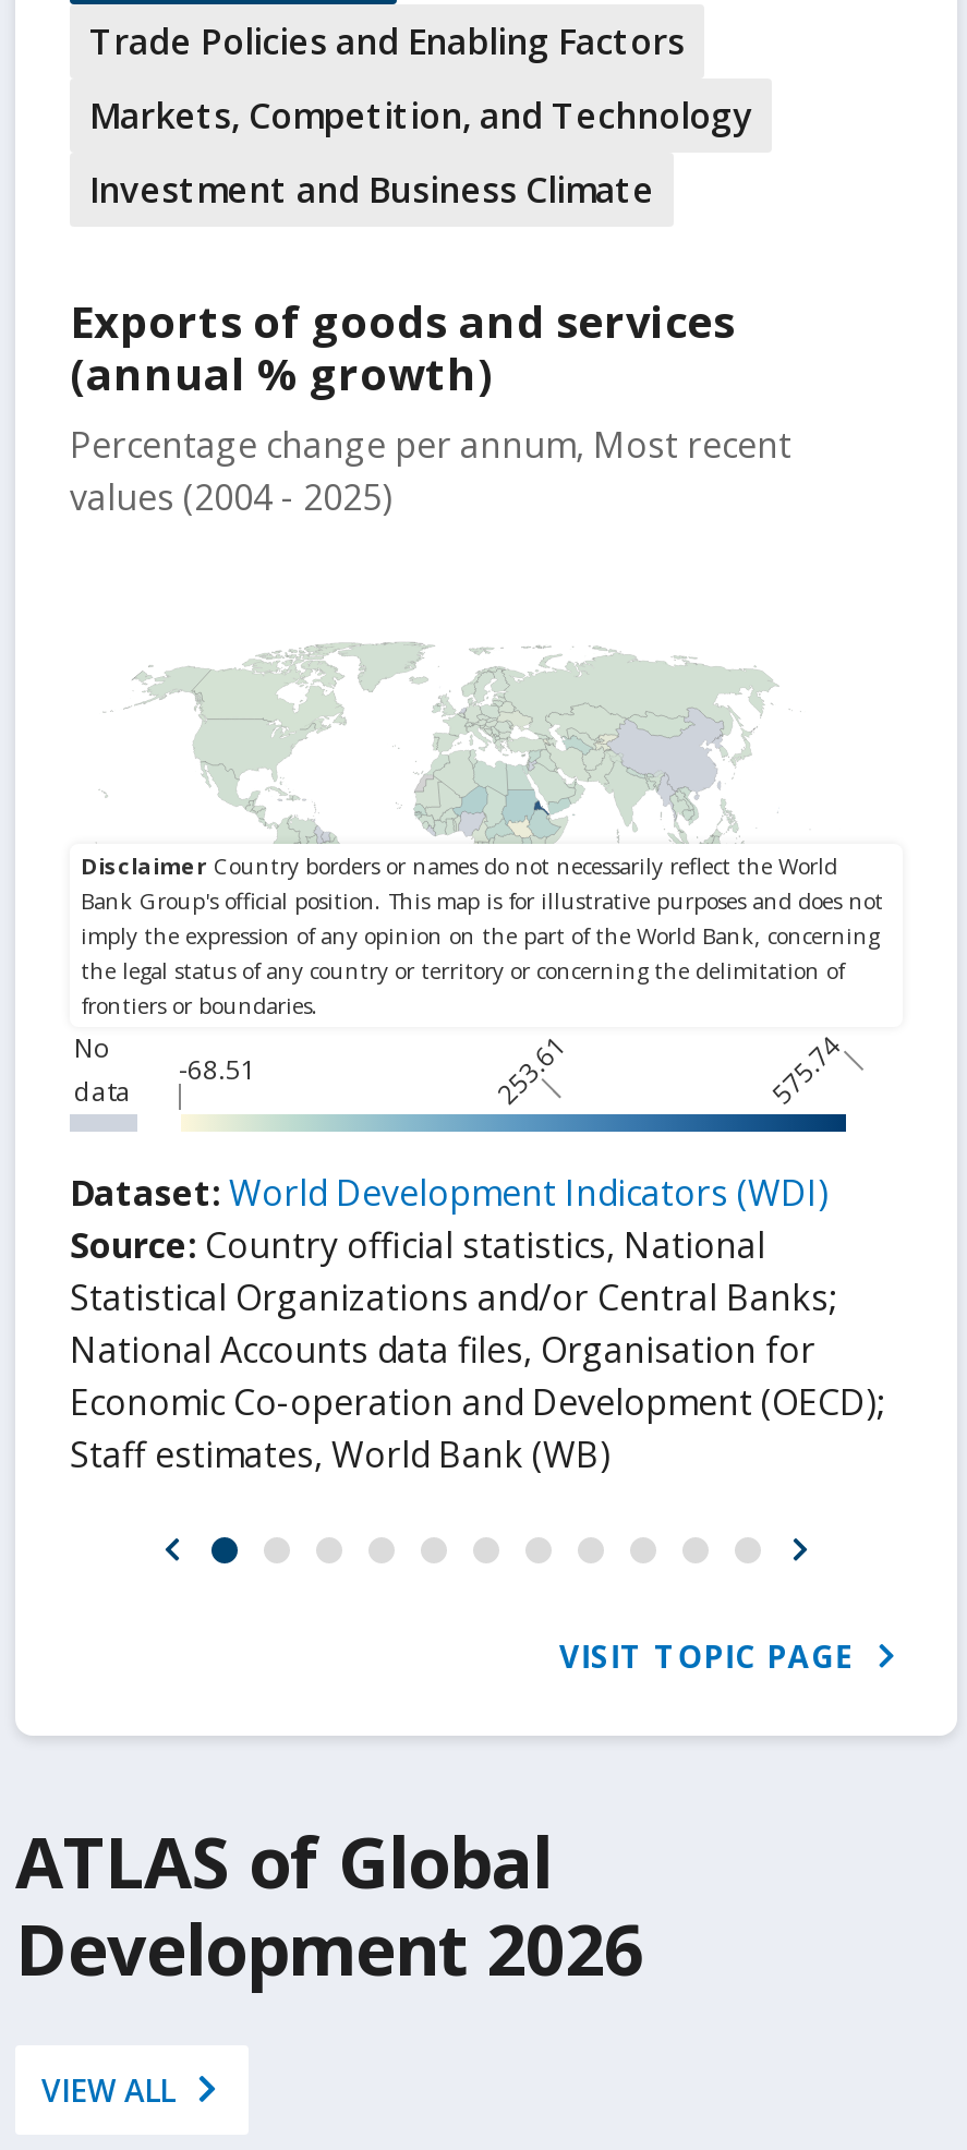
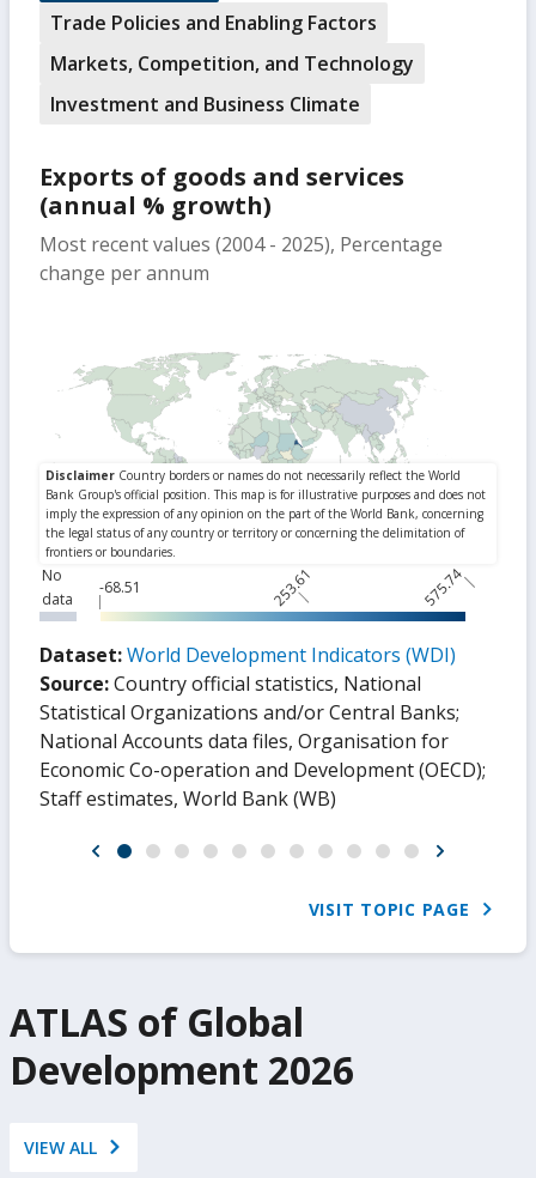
[70,421,791,521] Percentage change per annum, Most recent | values (2004 - 2025) -> [39,231,443,286] Most recent values (2004 - 2025), Percentage | change per annum

